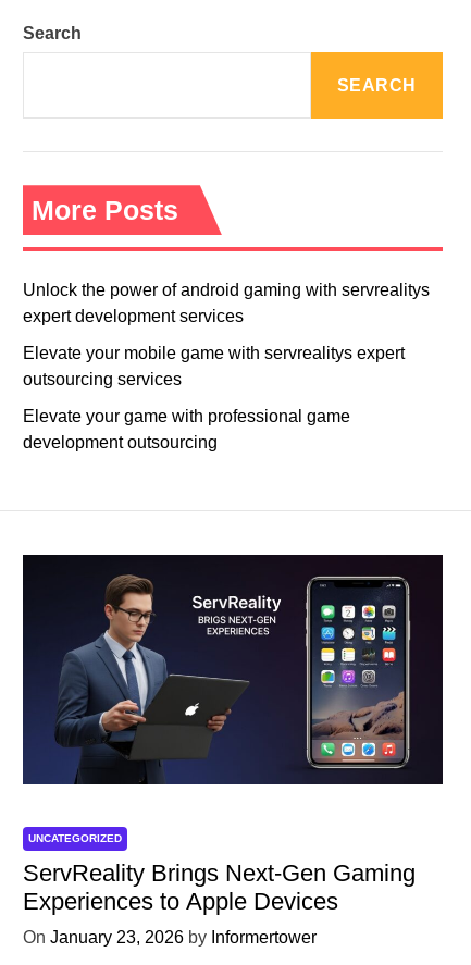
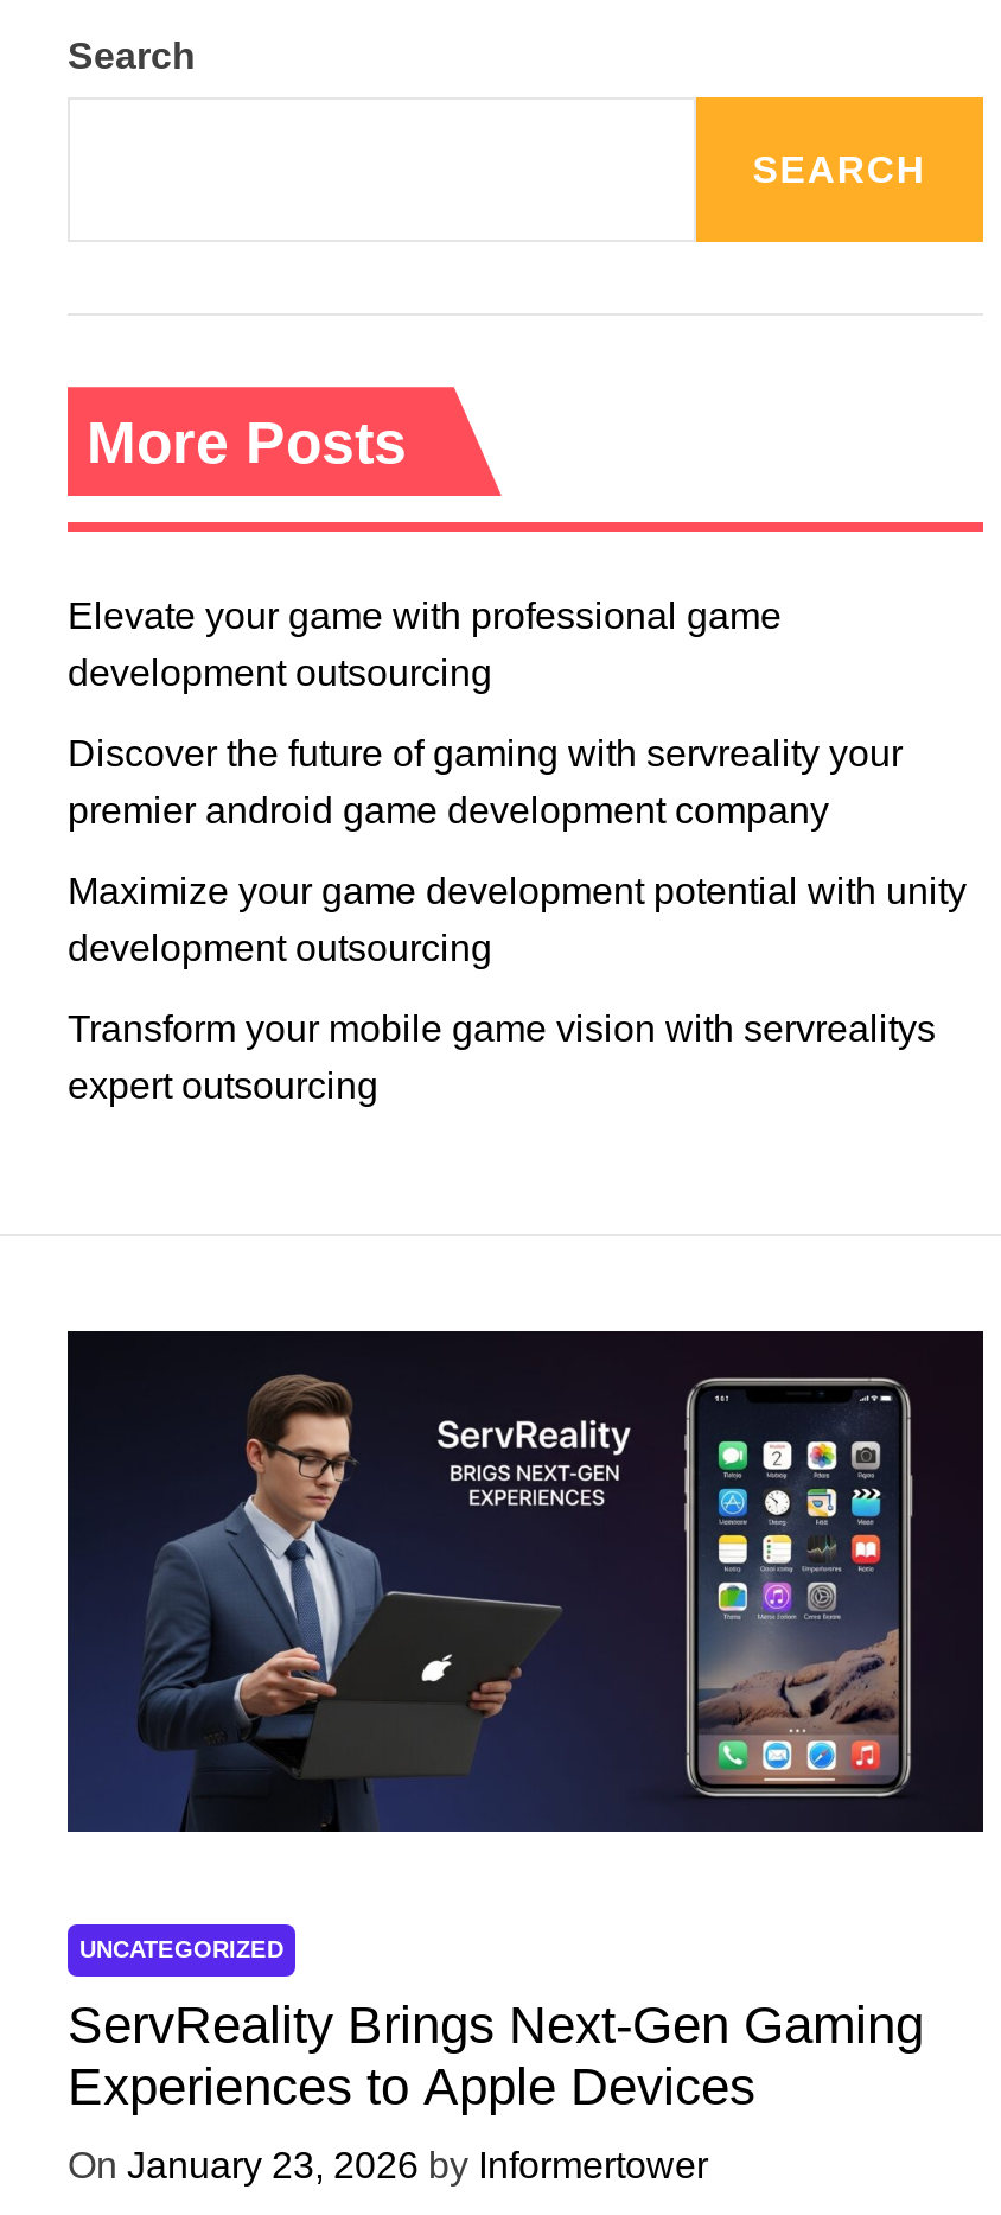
[23,281,430,389] Unlock the power of android gaming with servrealitys | expert development services | Elevate your mobile game with servrealitys expert | outsourcing services -> none
moved [23,407,350,452] -> [68,596,782,693]: Elevate your game with professional game | development outsourcing
none -> [68,734,967,1106] Discover the future of gaming with servreality your | premier android game development company | Maximize your game development potential with unity | development outsourcing | Transform your mobile game vision with servrealitys | expert outsourcing

